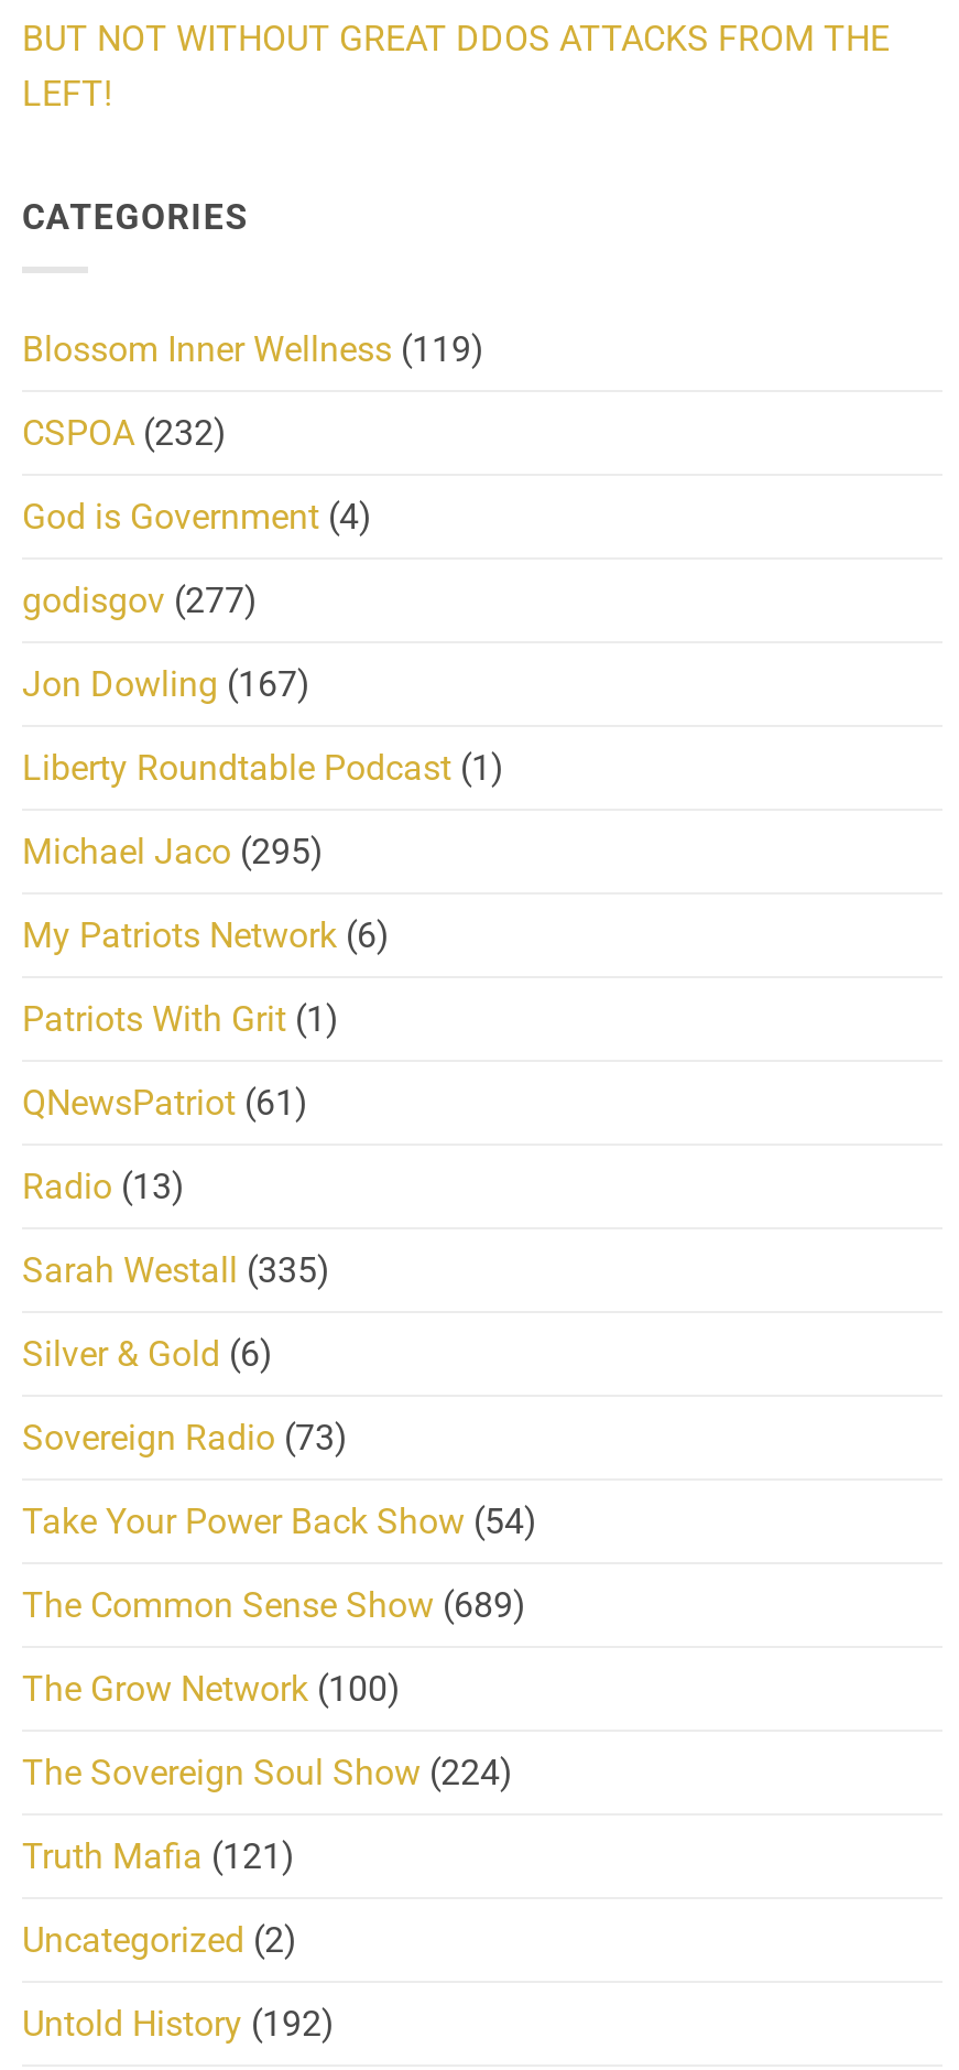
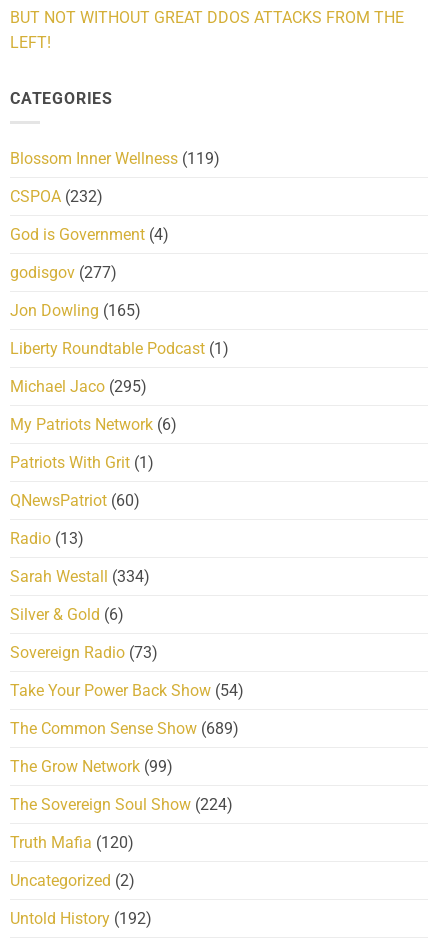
[22,664,310,705] Jon Dowling (167) -> [10,301,141,320] Jon Dowling (165)
[22,1082,308,1124] QNewsPatriot (61) -> [10,491,140,510] QNewsPatriot (60)
[22,1250,330,1292] Sarah Westall (335) -> [10,567,150,586] Sarah Westall (334)
[22,1668,401,1710] The Grow Network (100) -> [10,757,173,776] The Grow Network (99)
[22,1836,295,1878] Truth Mafia (121) -> [10,833,134,852] Truth Mafia (120)

